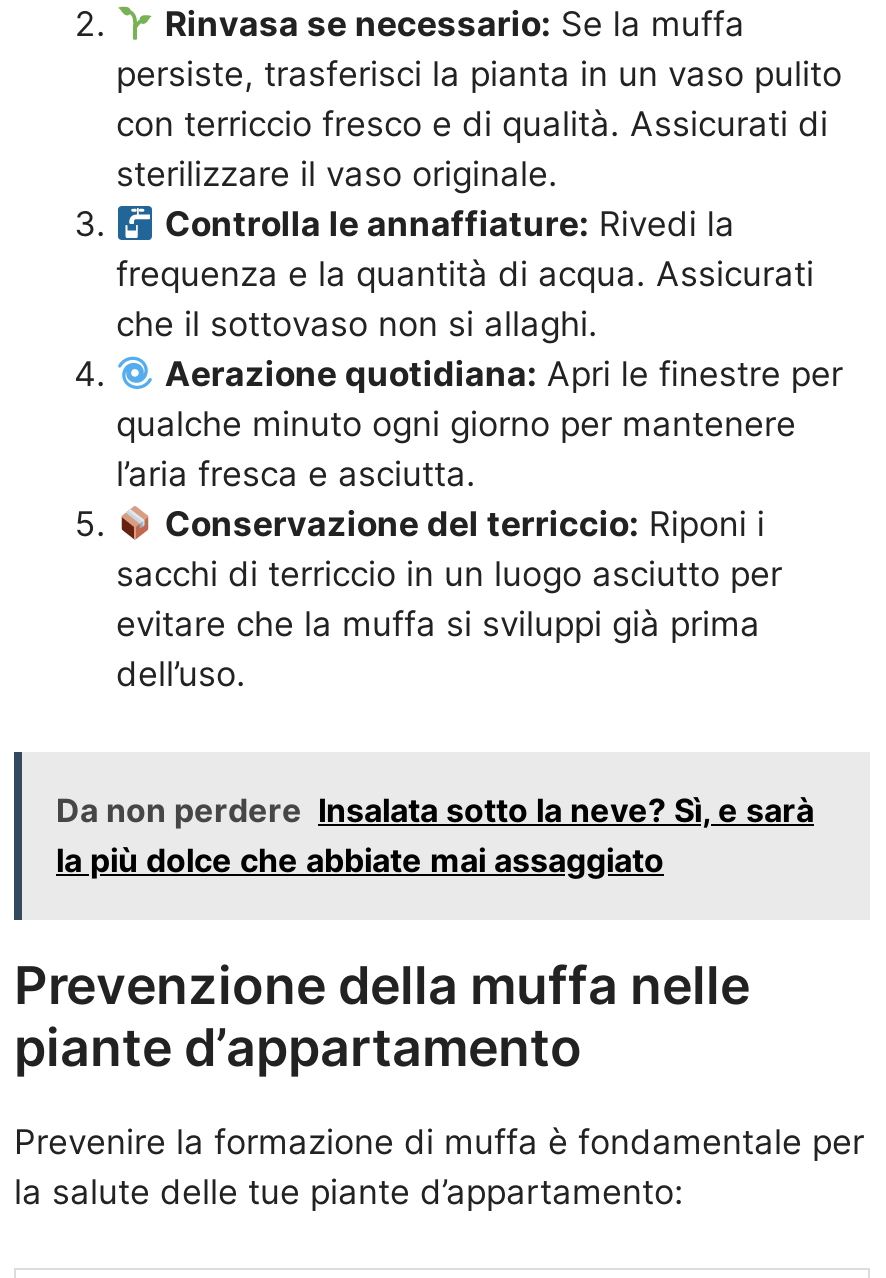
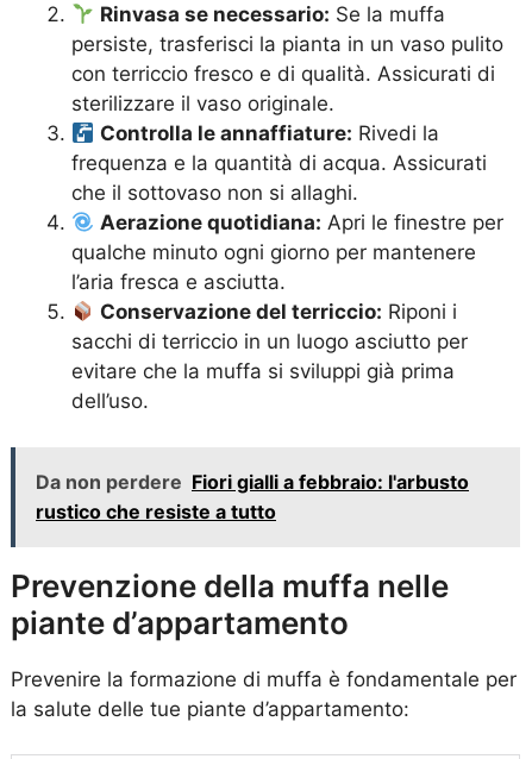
[56,790,814,880] Da non perdere Insalata sotto la neve? Sì, e sarà | la più dolce che abbiate mai assaggiato -> [36,470,469,523] Da non perdere Fiori gialli a febbraio: l'arbusto | rustico che resiste a tutto

